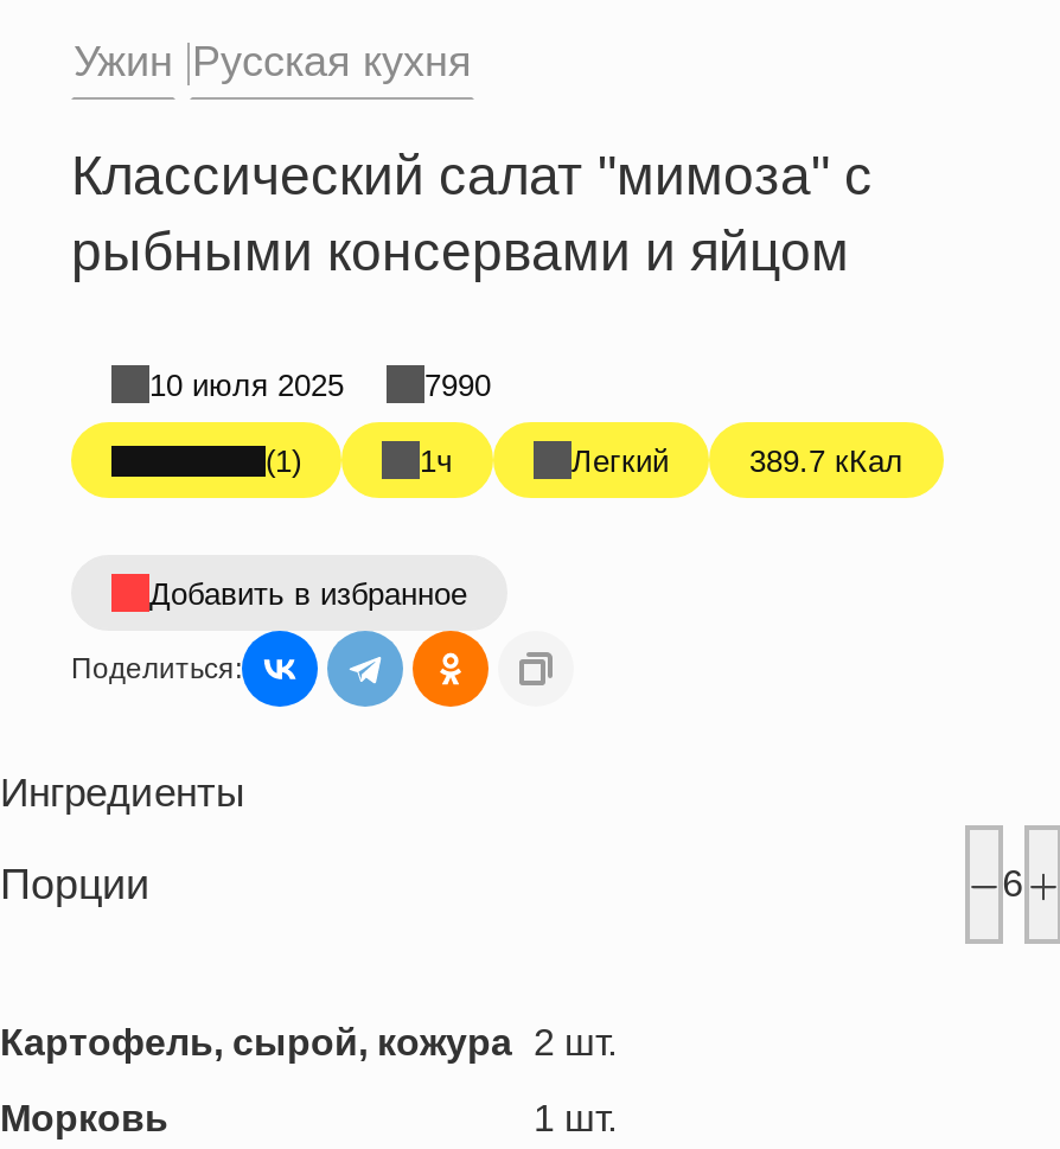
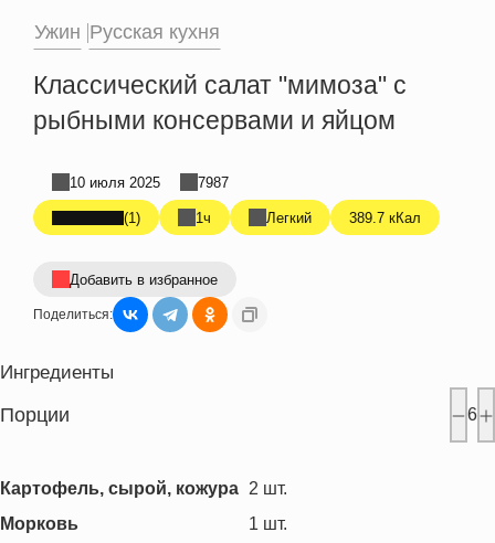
[424,366,491,402] 7990 -> [198,174,229,190] 7987

